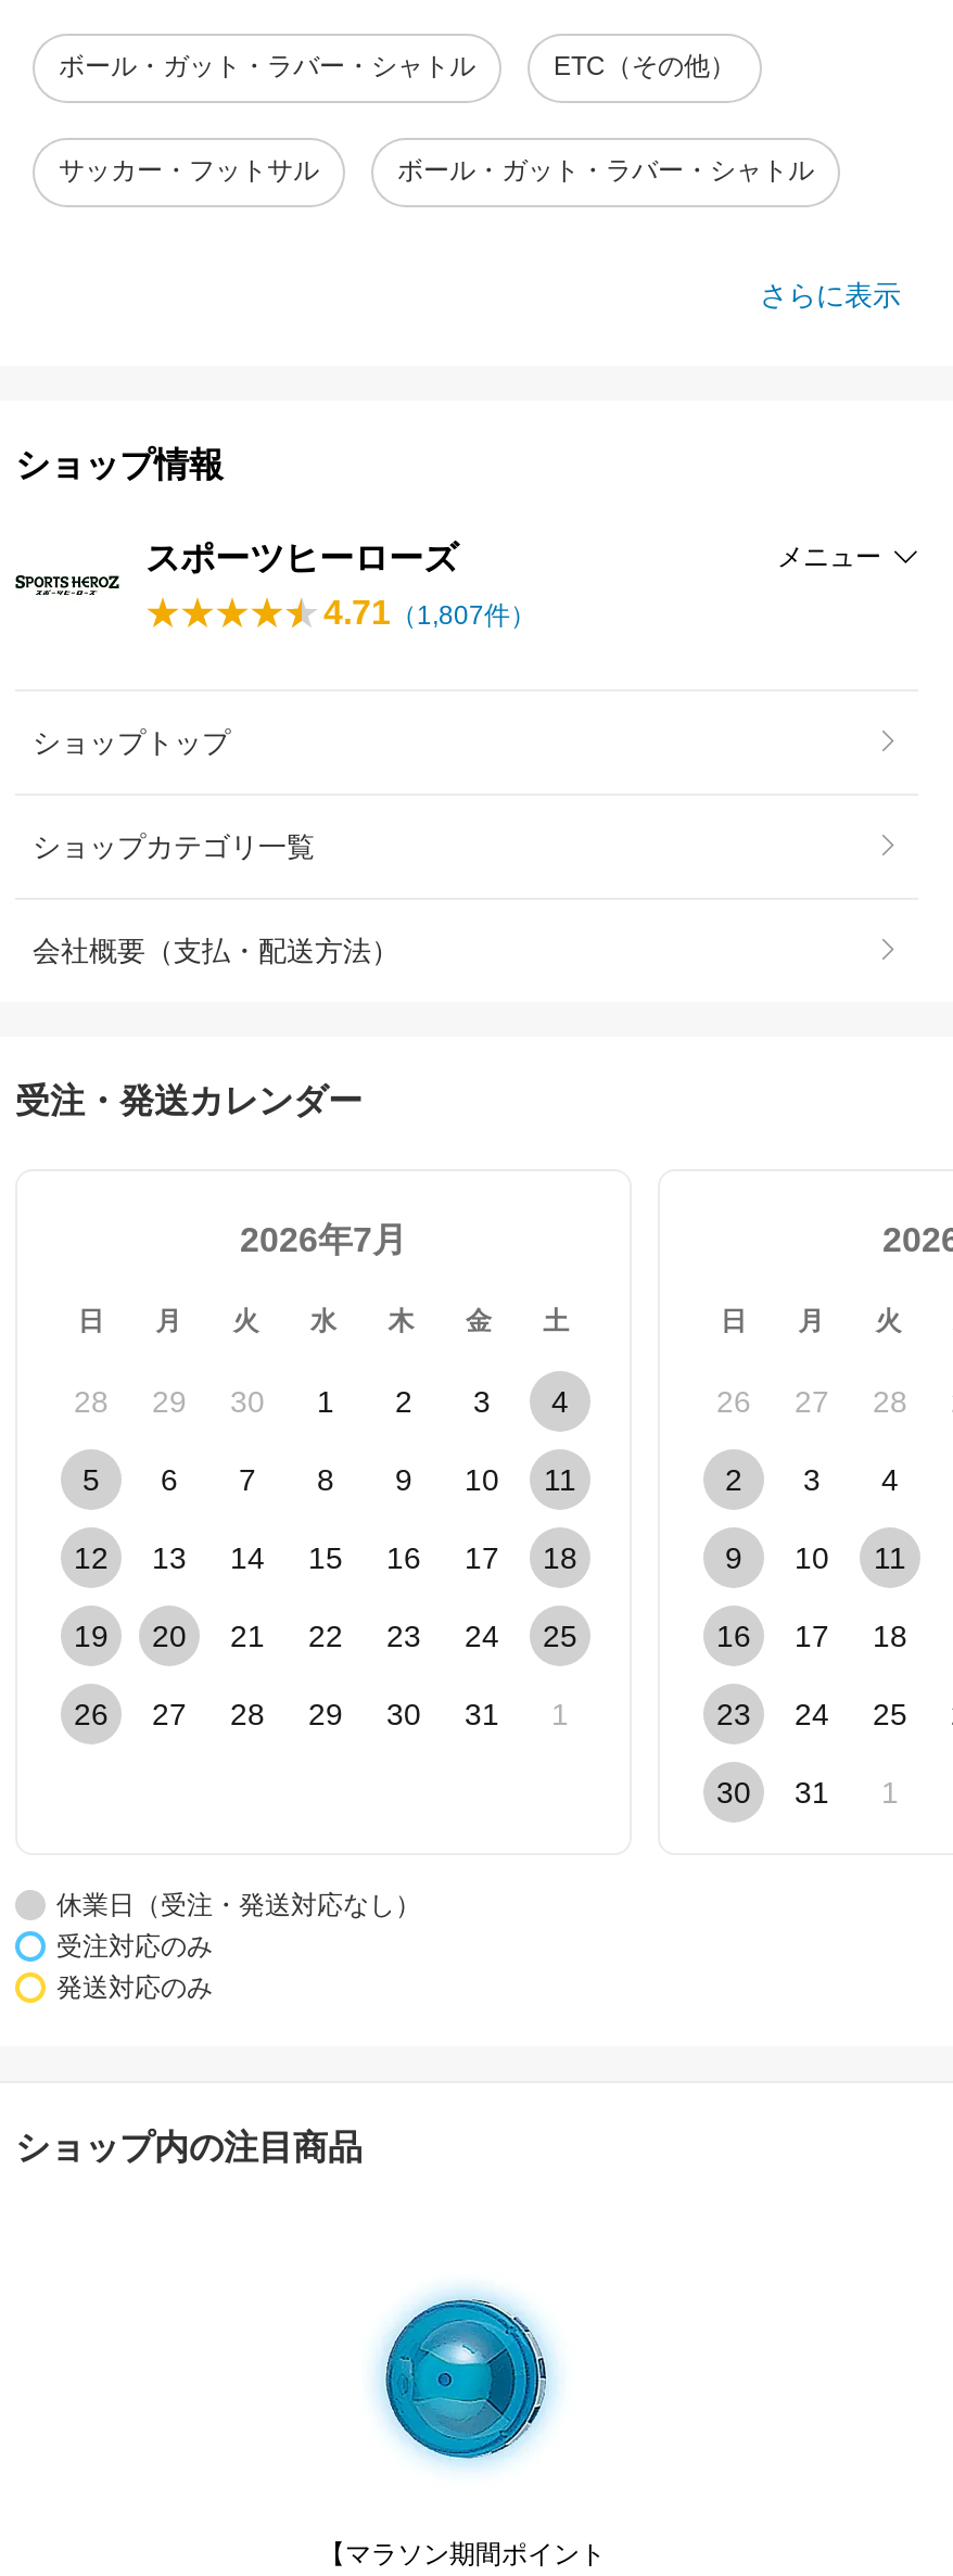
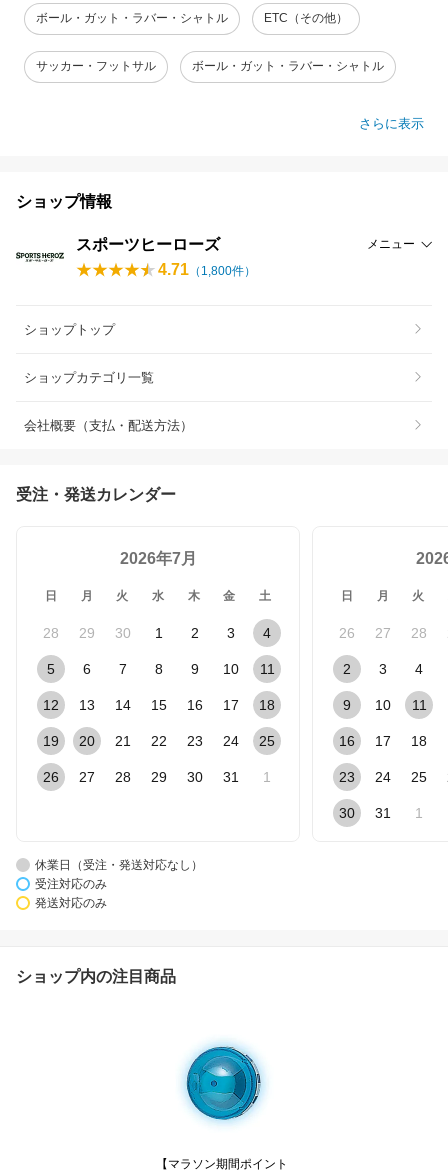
[323,593,536,630] 4.71（1,807件） -> [158,261,256,278] 4.71（1,800件）

